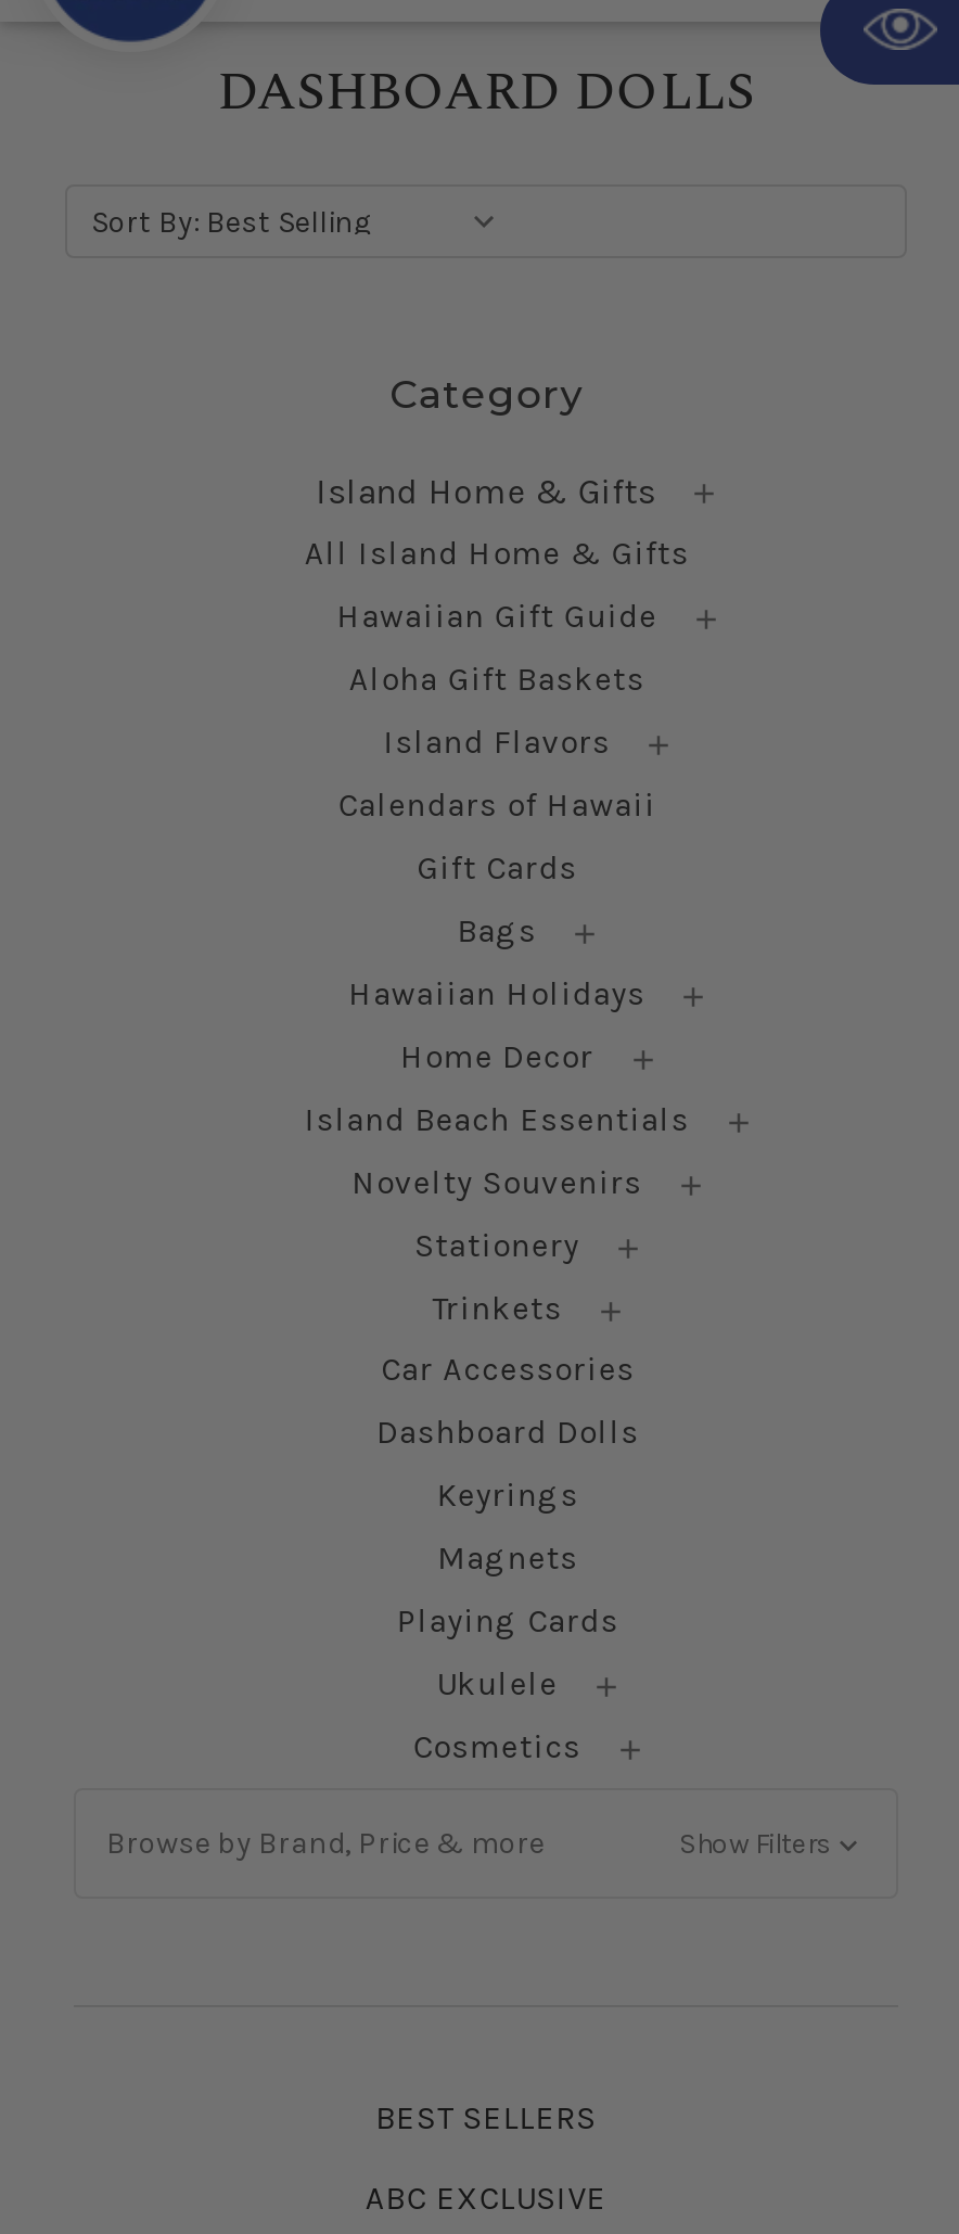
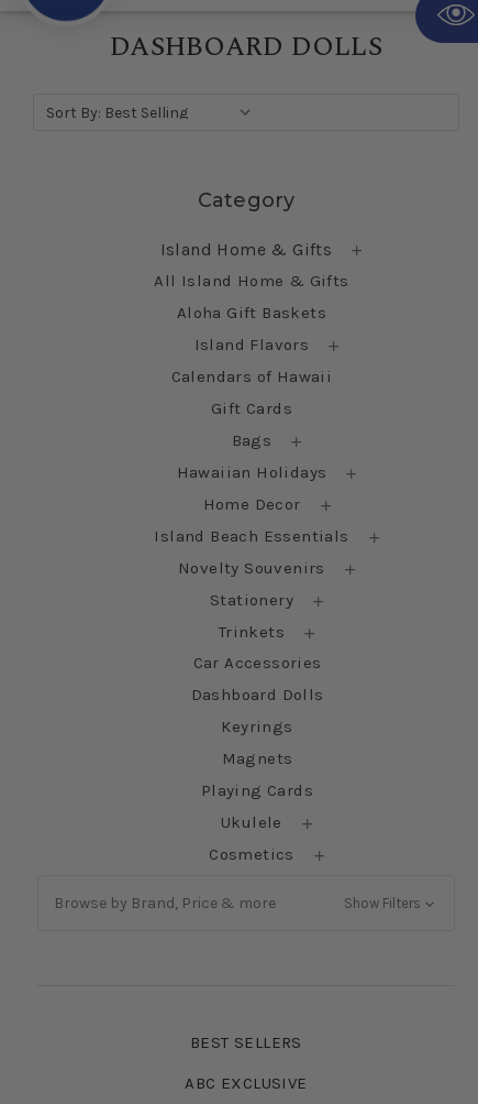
[337,597,657,636] Hawaiian Gift Guide -> none

